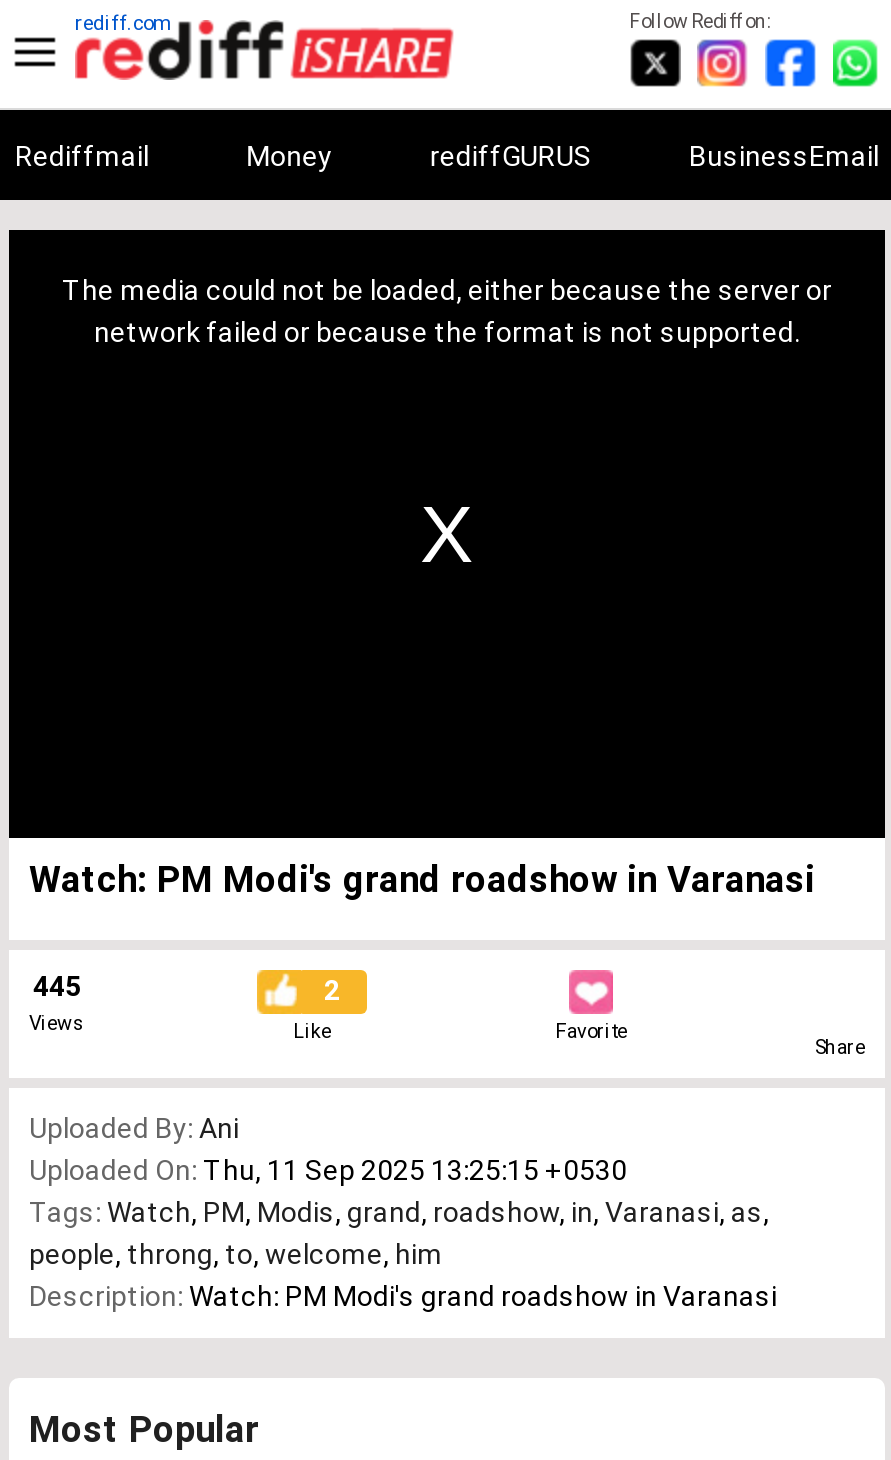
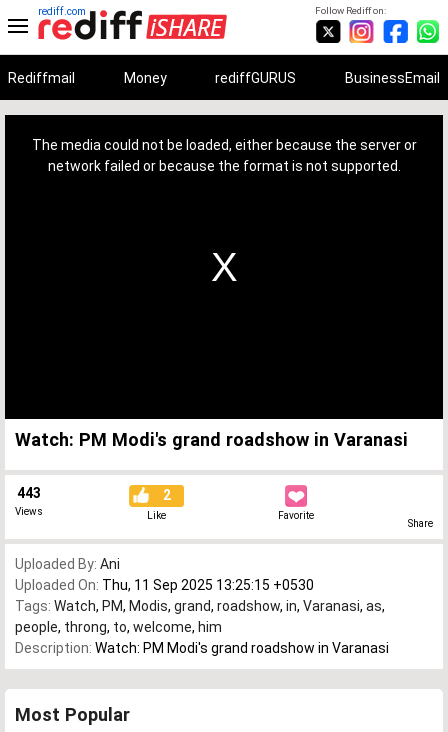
[33,970,81,1002] 445 -> [17,485,41,501] 443

